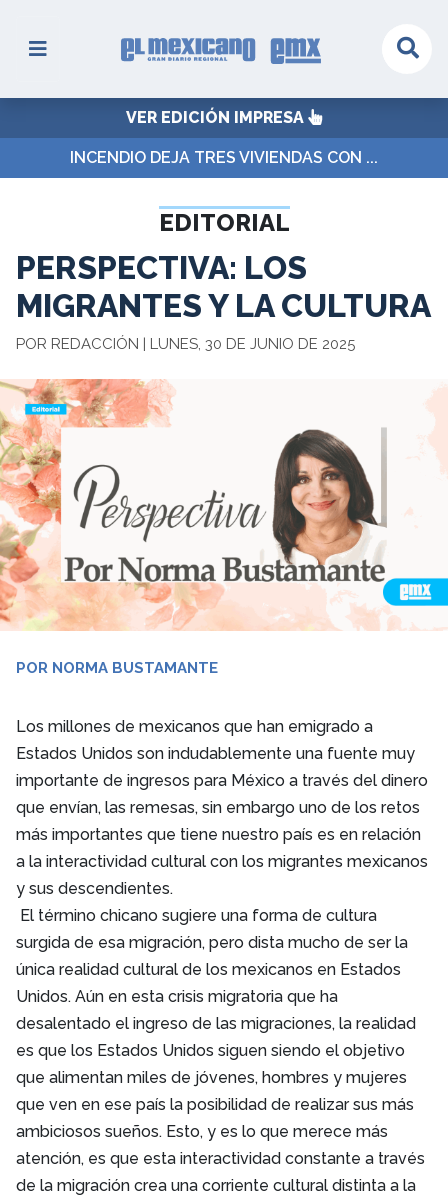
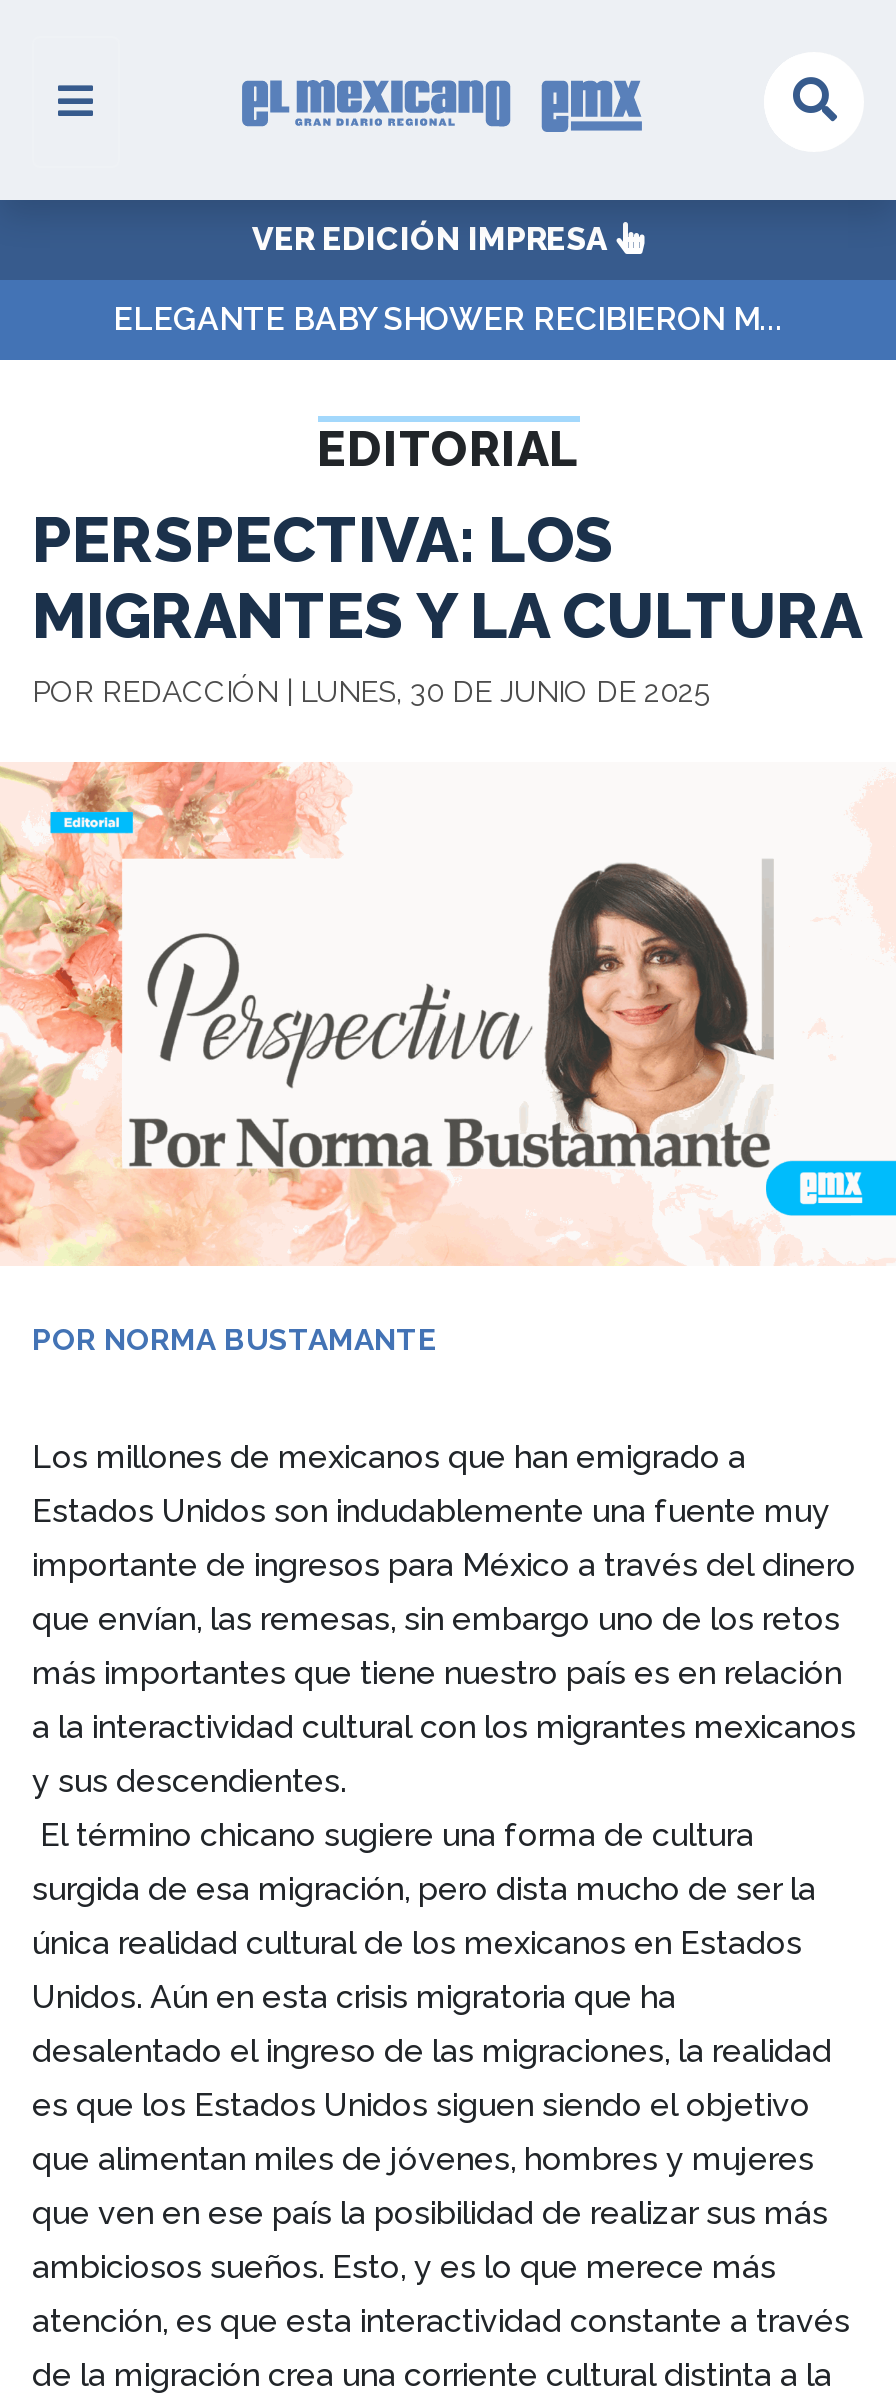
[70,148,378,167] INCENDIO DEJA TRES VIVIENDAS CON ... -> [113,300,783,338] ELEGANTE BABY SHOWER RECIBIERON M...

